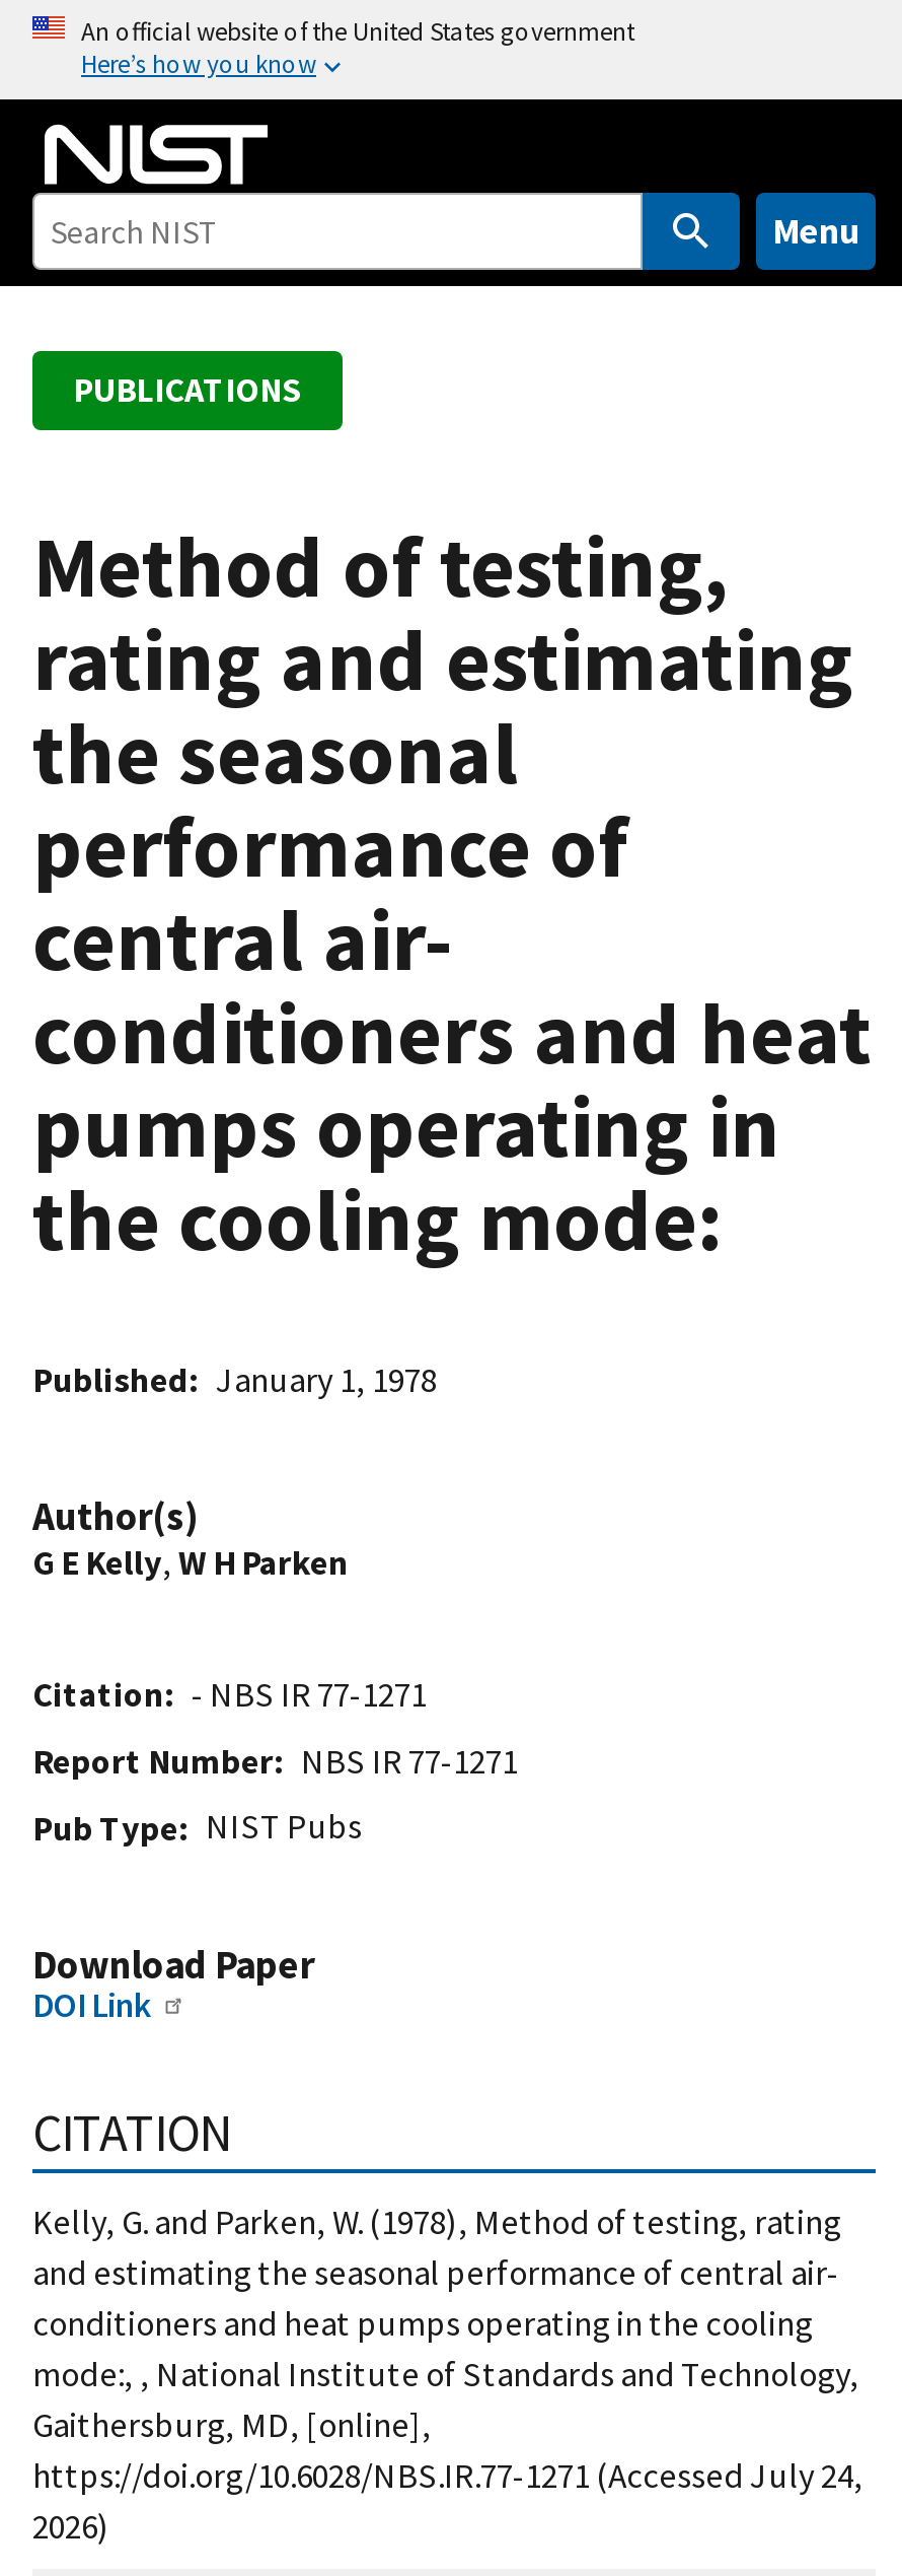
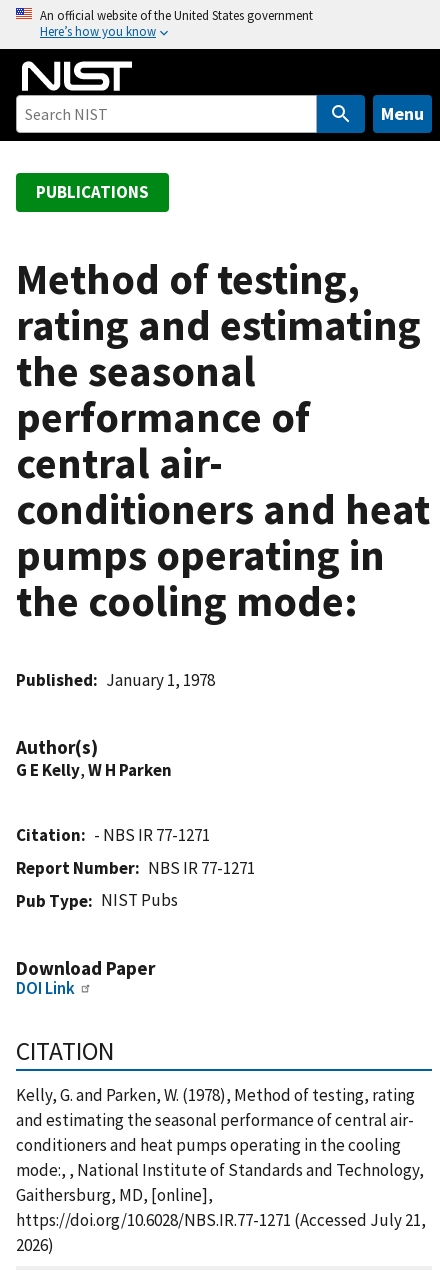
[32,2453,863,2498] https://doi.org/10.6028/NBS.IR.77-1271 (Accessed July 24, -> [16,1209,426,1231] https://doi.org/10.6028/NBS.IR.77-1271 (Accessed July 21,

